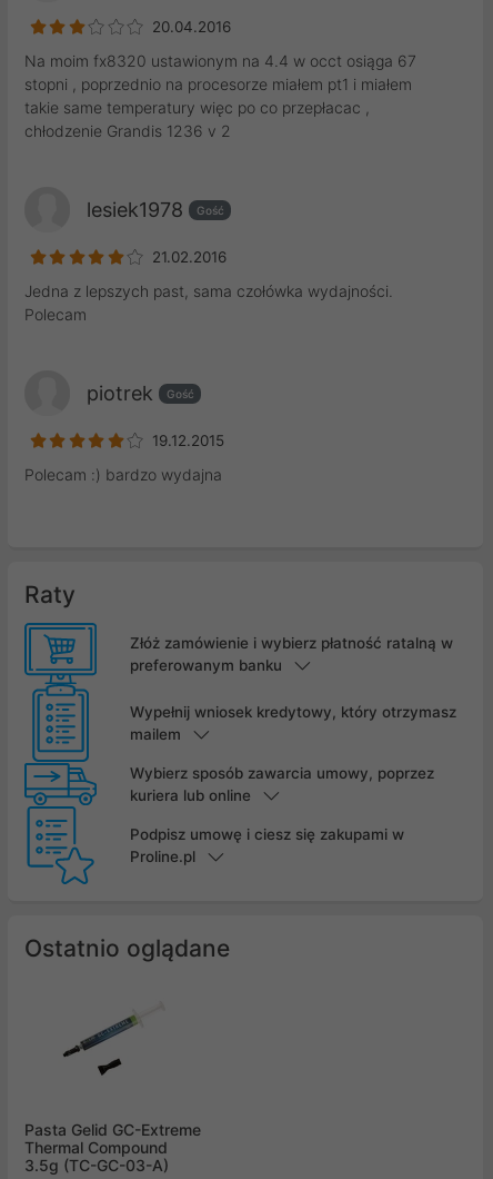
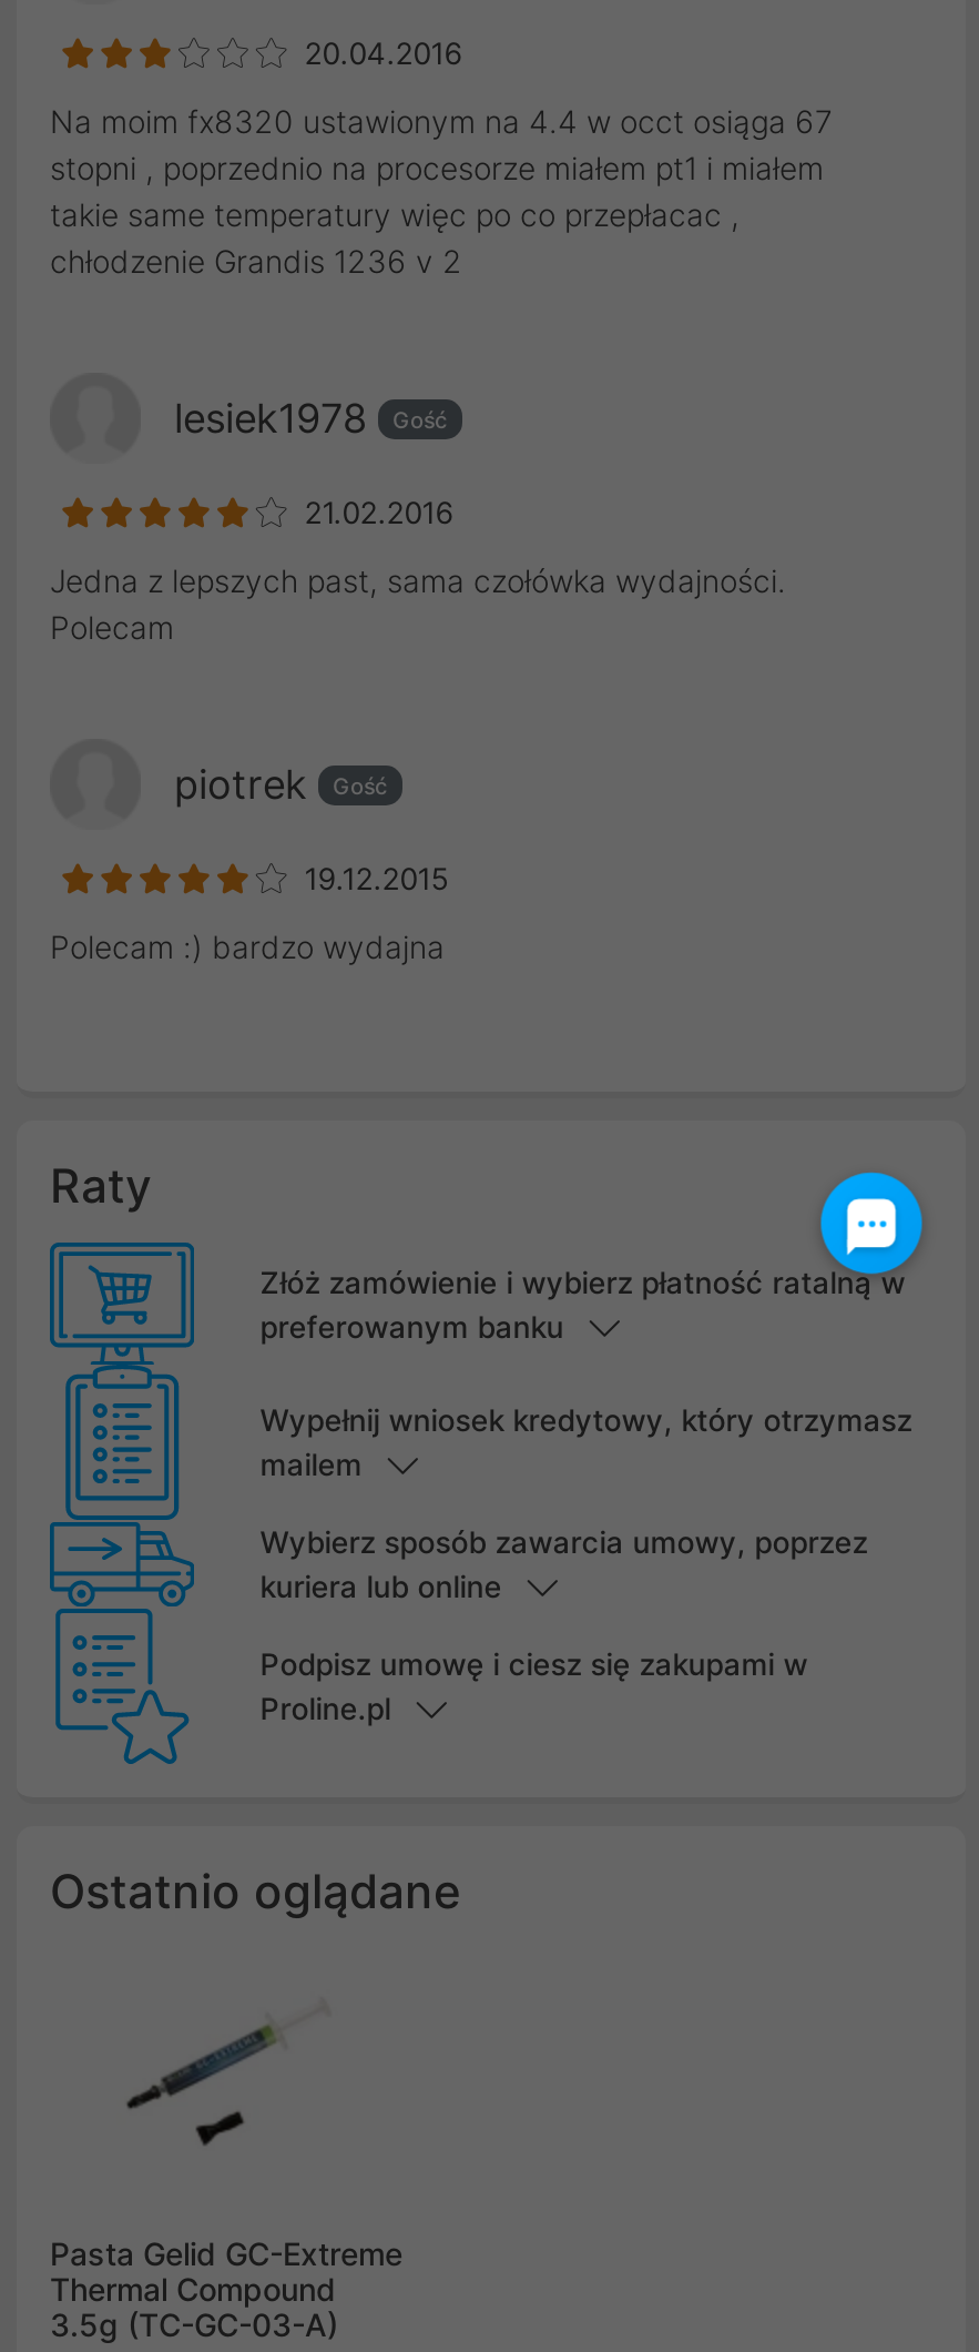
none -> [817,1169,926,1260] [image]

